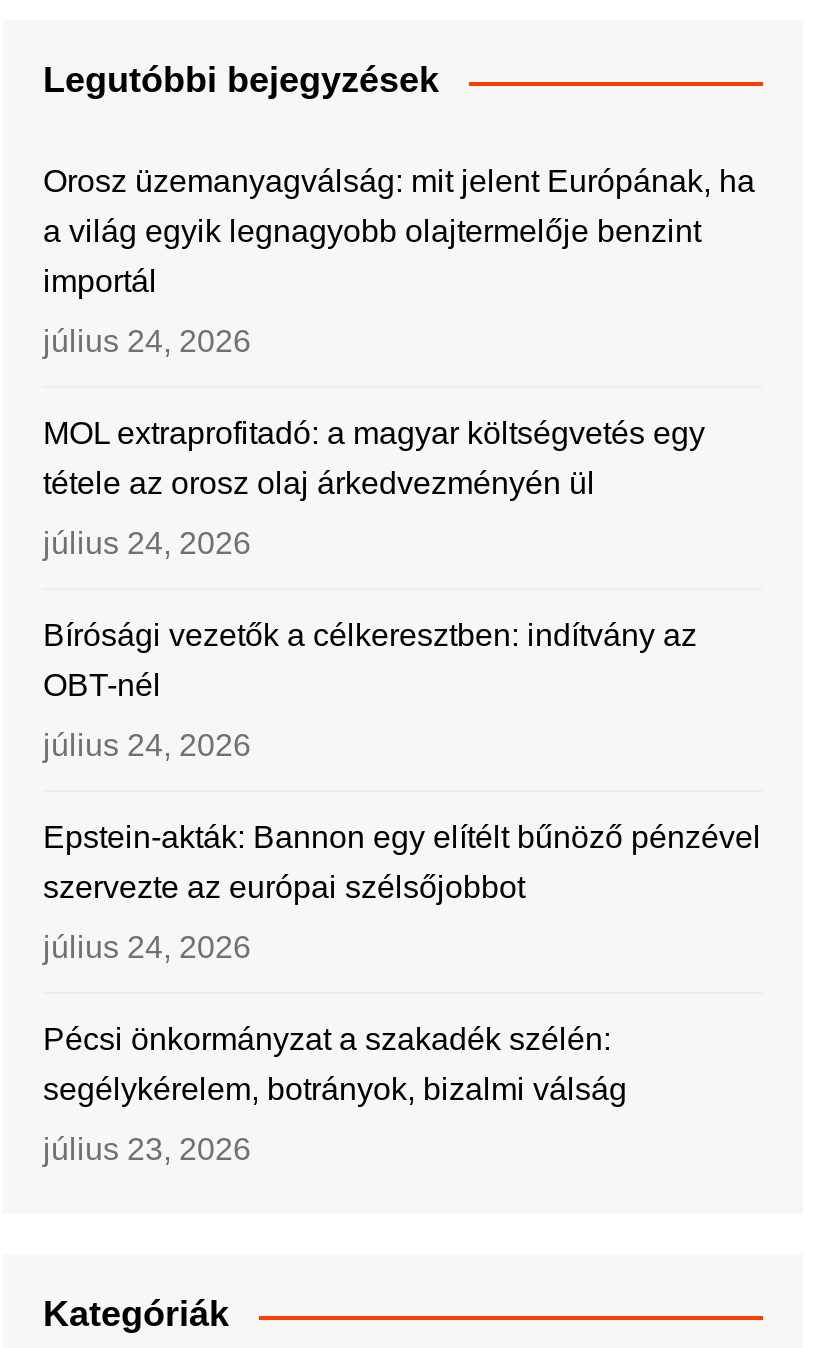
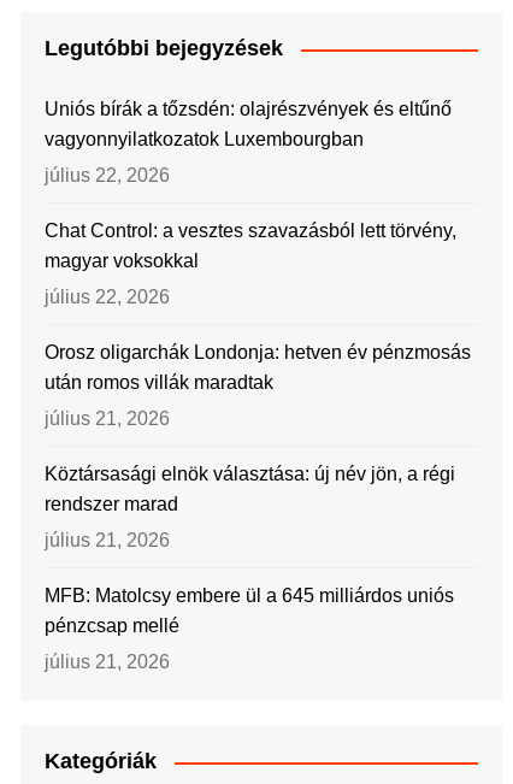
[43,164,761,1166] Orosz üzemanyagválság: mit jelent Európának, ha | a világ egyik legnagyobb olajtermelője benzint | importál | július 24, 2026 | MOL extraprofitadó: a magyar költségvetés egy | tétele az orosz olaj árkedvezményén ül | július 24, 2026 | Bírósági vezetők a célkeresztben: indítvány az | OBT-nél | július 24, 2026 | Epstein-akták: Bannon egy elítélt bűnöző pénzével | szervezte az európai szélsőjobbot | július 24, 2026 | Pécsi önkormányzat a szakadék szélén: | segélykérelem, botrányok, bizalmi válság | július 23, 2026 -> [45,99,471,672] Uniós bírák a tőzsdén: olajrészvények és eltűnő | vagyonnyilatkozatok Luxembourgban | július 22, 2026 | Chat Control: a vesztes szavazásból lett törvény, | magyar voksokkal | július 22, 2026 | Orosz oligarchák Londonja: hetven év pénzmosás | után romos villák maradtak | július 21, 2026 | Köztársasági elnök választása: új név jön, a régi | rendszer marad | július 21, 2026 | MFB: Matolcsy embere ül a 645 milliárdos uniós | pénzcsap mellé | július 21, 2026

